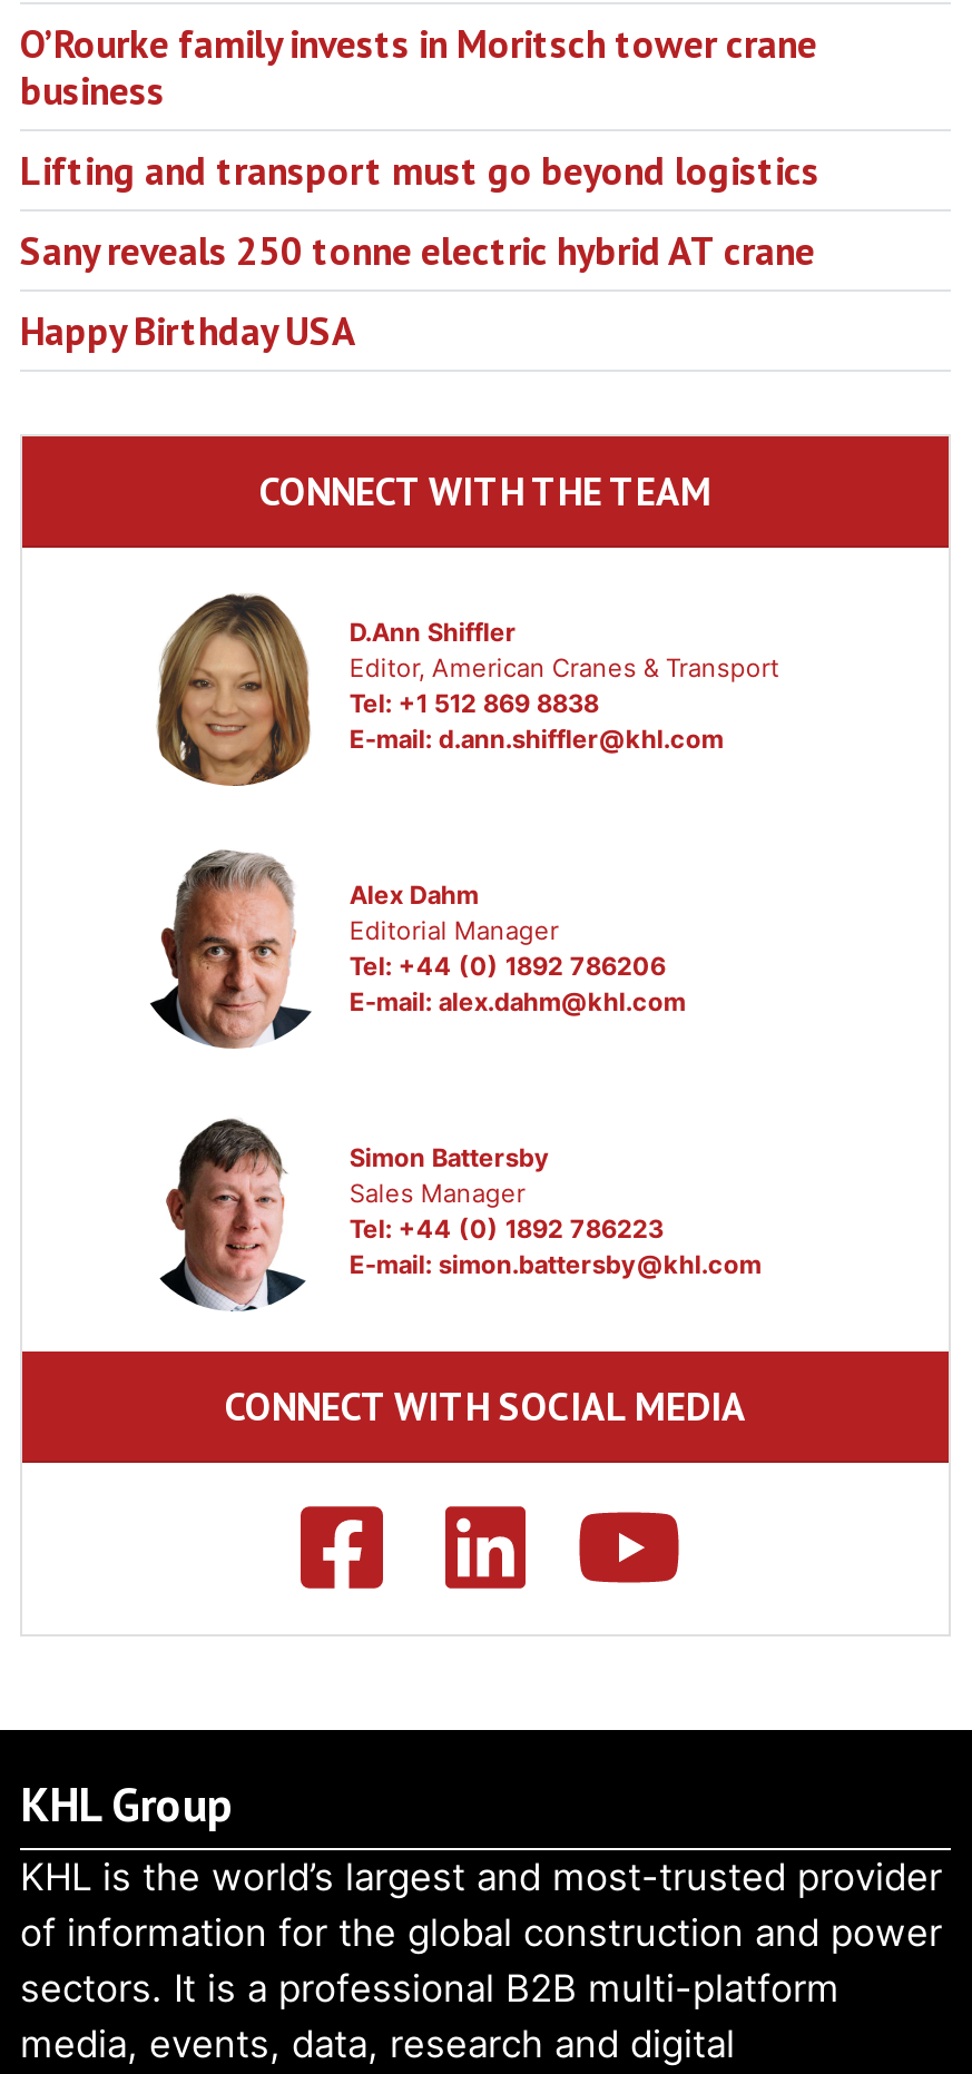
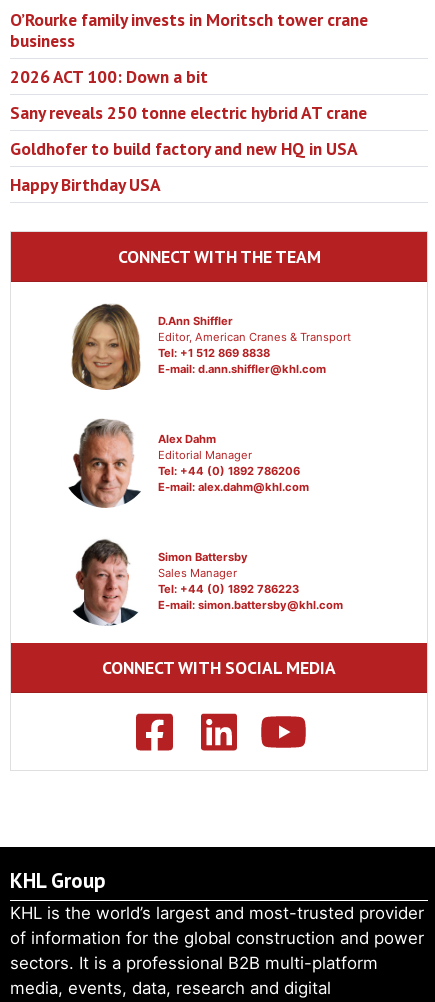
[20,144,819,195] Lifting and transport must go beyond logistics -> [10,65,208,88] 2026 ACT 100: Down a bit
none -> [10,137,358,160] Goldhofer to build factory and new HQ in USA

